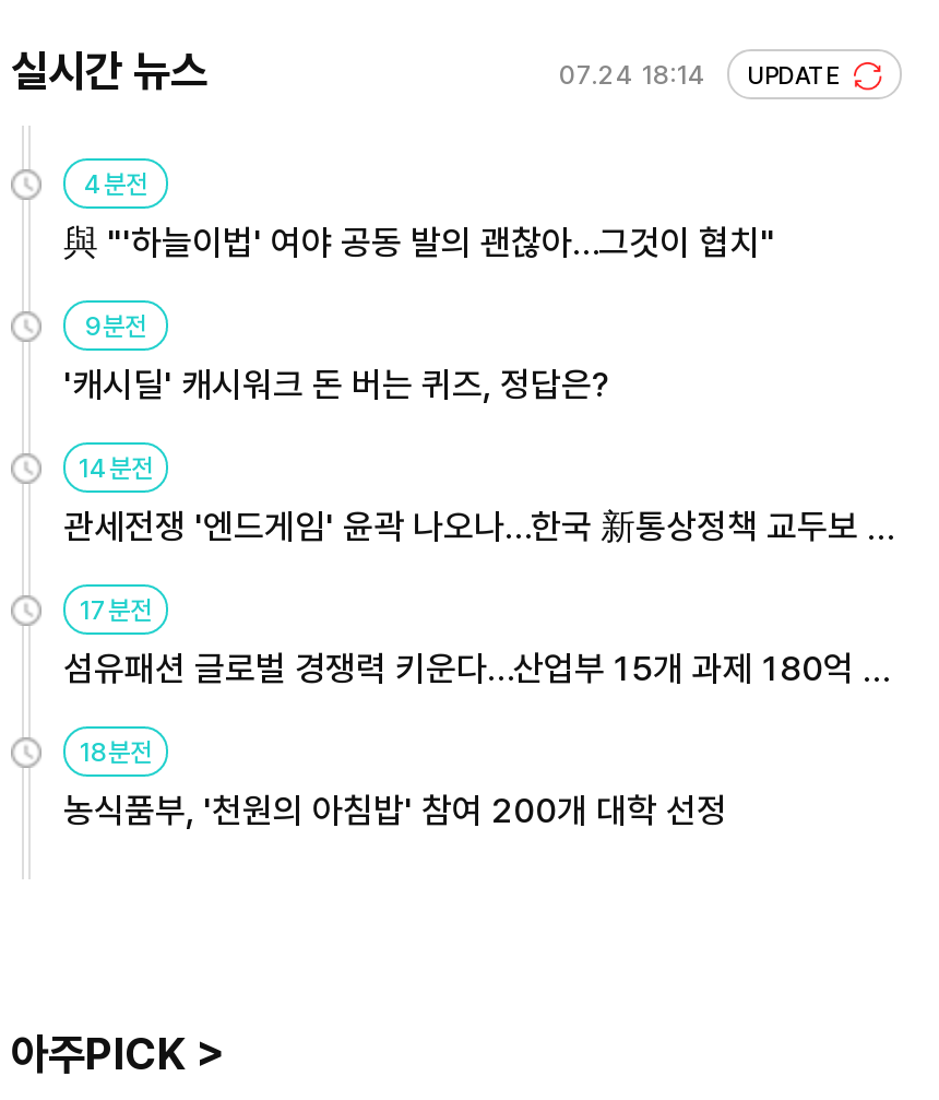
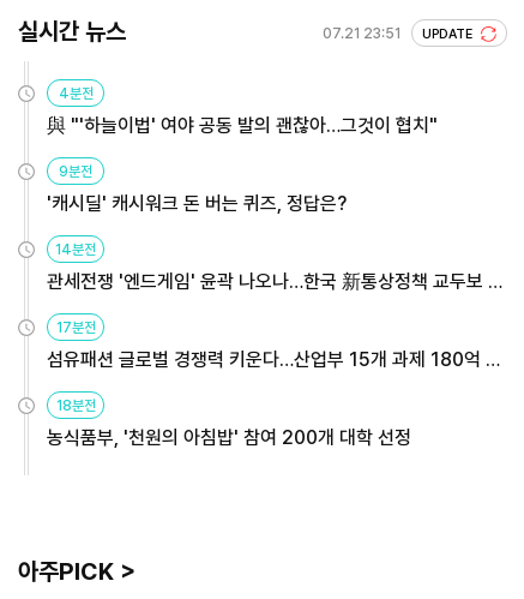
[559,61,845,91] 07.24 18:14 UPDATE -> [323,26,476,42] 07.21 23:51 UPDATE

